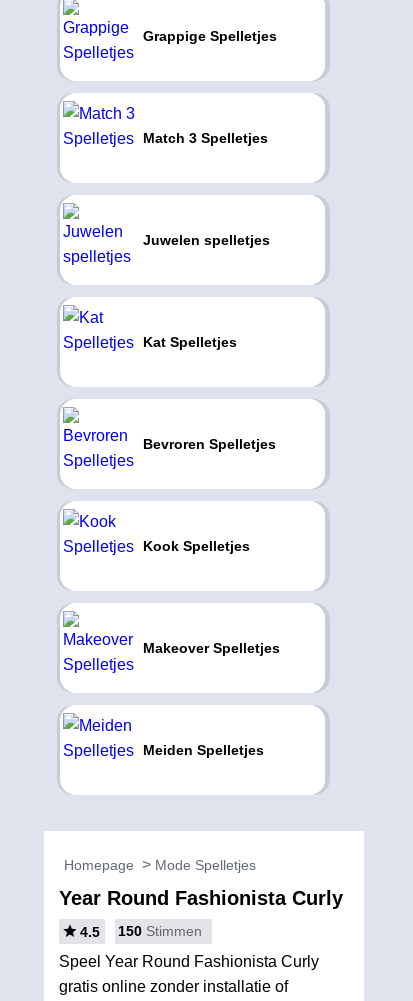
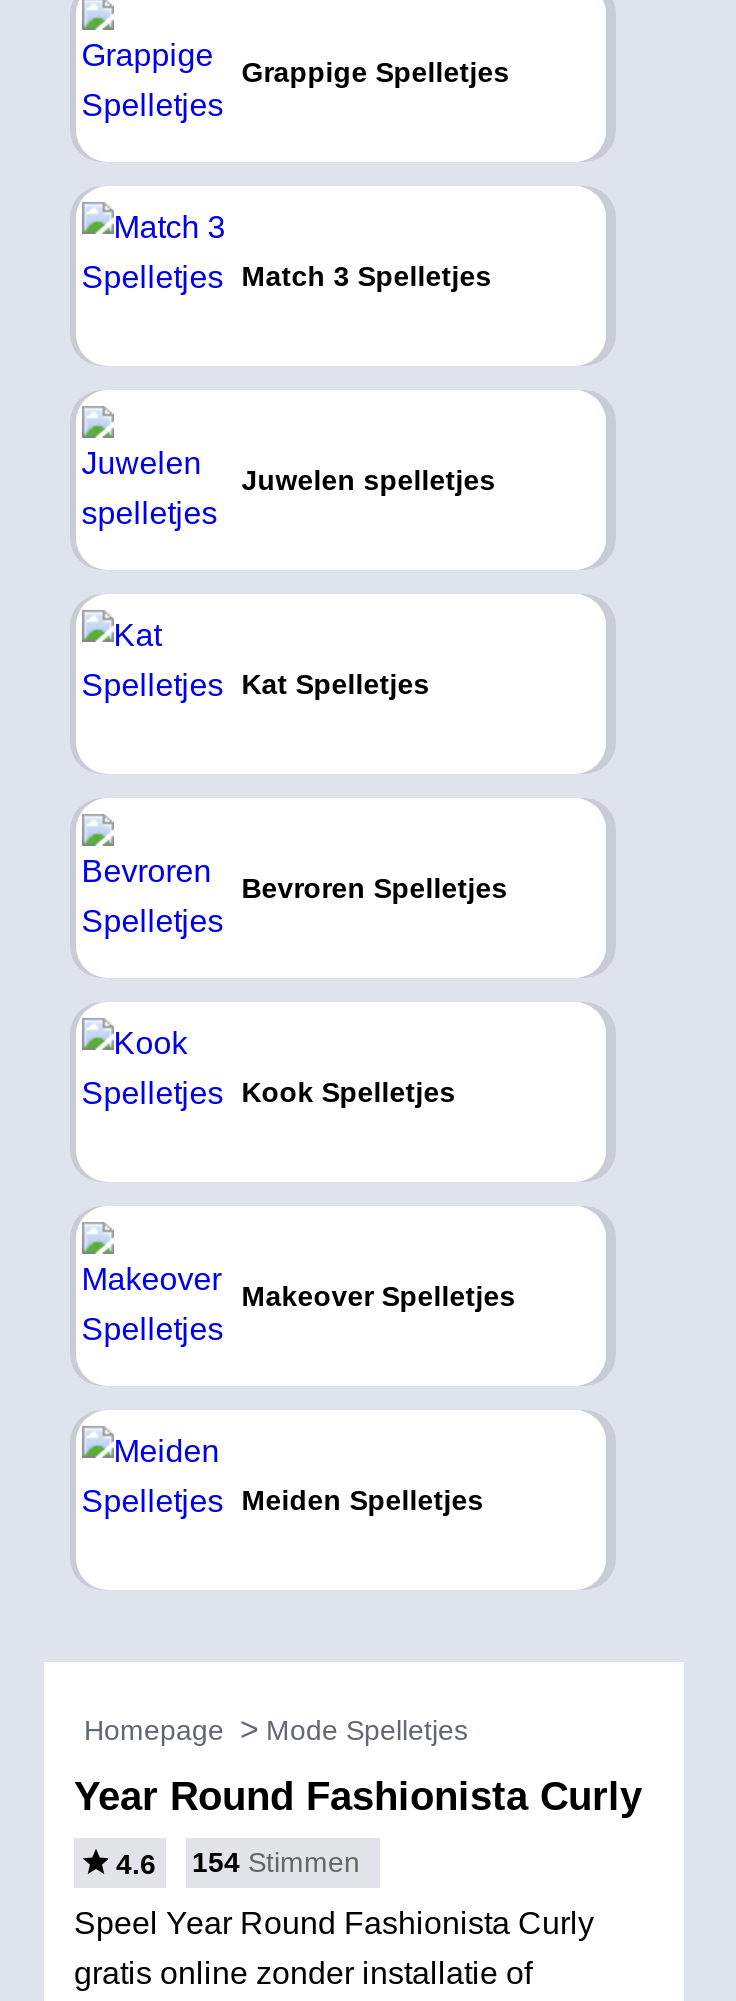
[80,924,100,940] 4.5 -> [116,1848,156,1880] 4.6
[118,923,202,939] 150 Stimmen -> [192,1846,360,1878] 154 Stimmen

